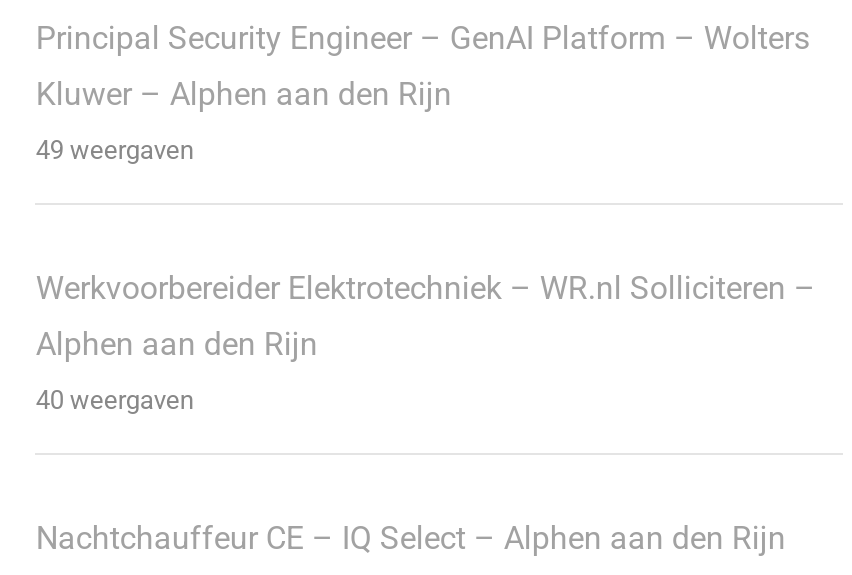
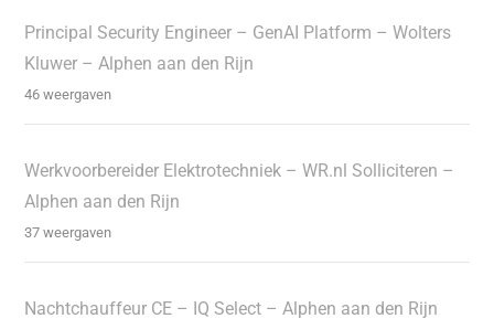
[36,135,194,165] 49 weergaven -> [25,86,112,103] 46 weergaven
[36,385,194,415] 40 weergaven -> [25,224,112,241] 37 weergaven

